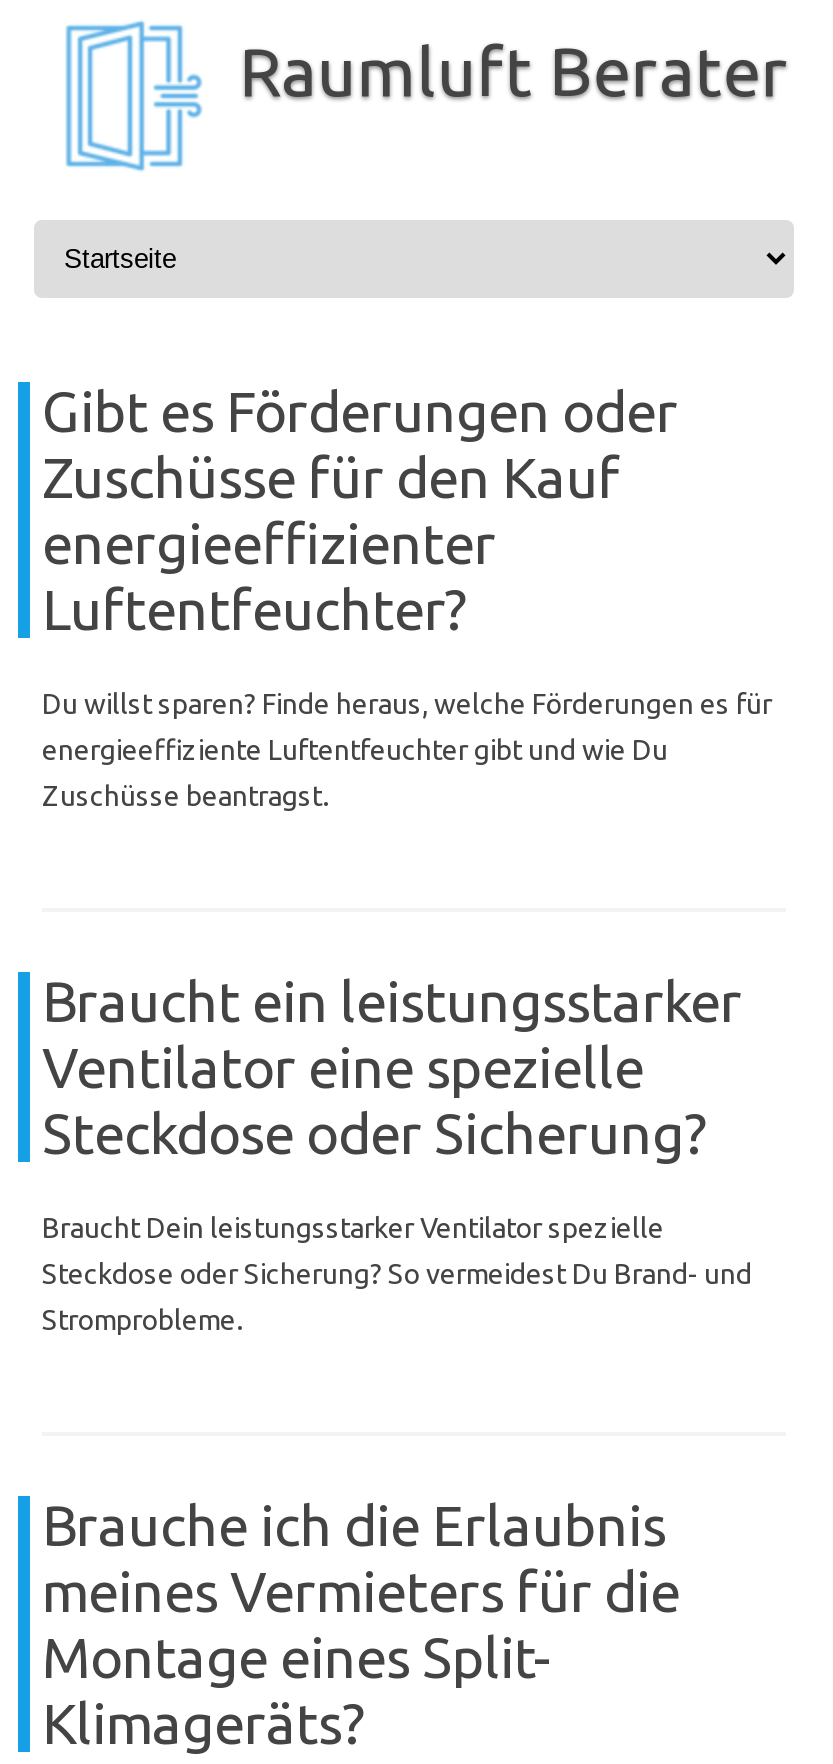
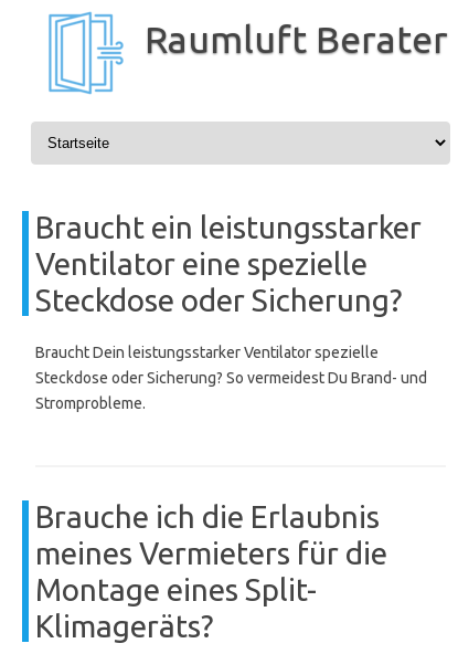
[42,380,772,812] Gibt es Förderungen oder | Zuschüsse für den Kauf | energieeffizienter | Luftentfeuchter? | Du willst sparen? Finde heraus, welche Förderungen es für | energieeffiziente Luftentfeuchter gibt und wie Du | Zuschüsse beantragst. -> none

